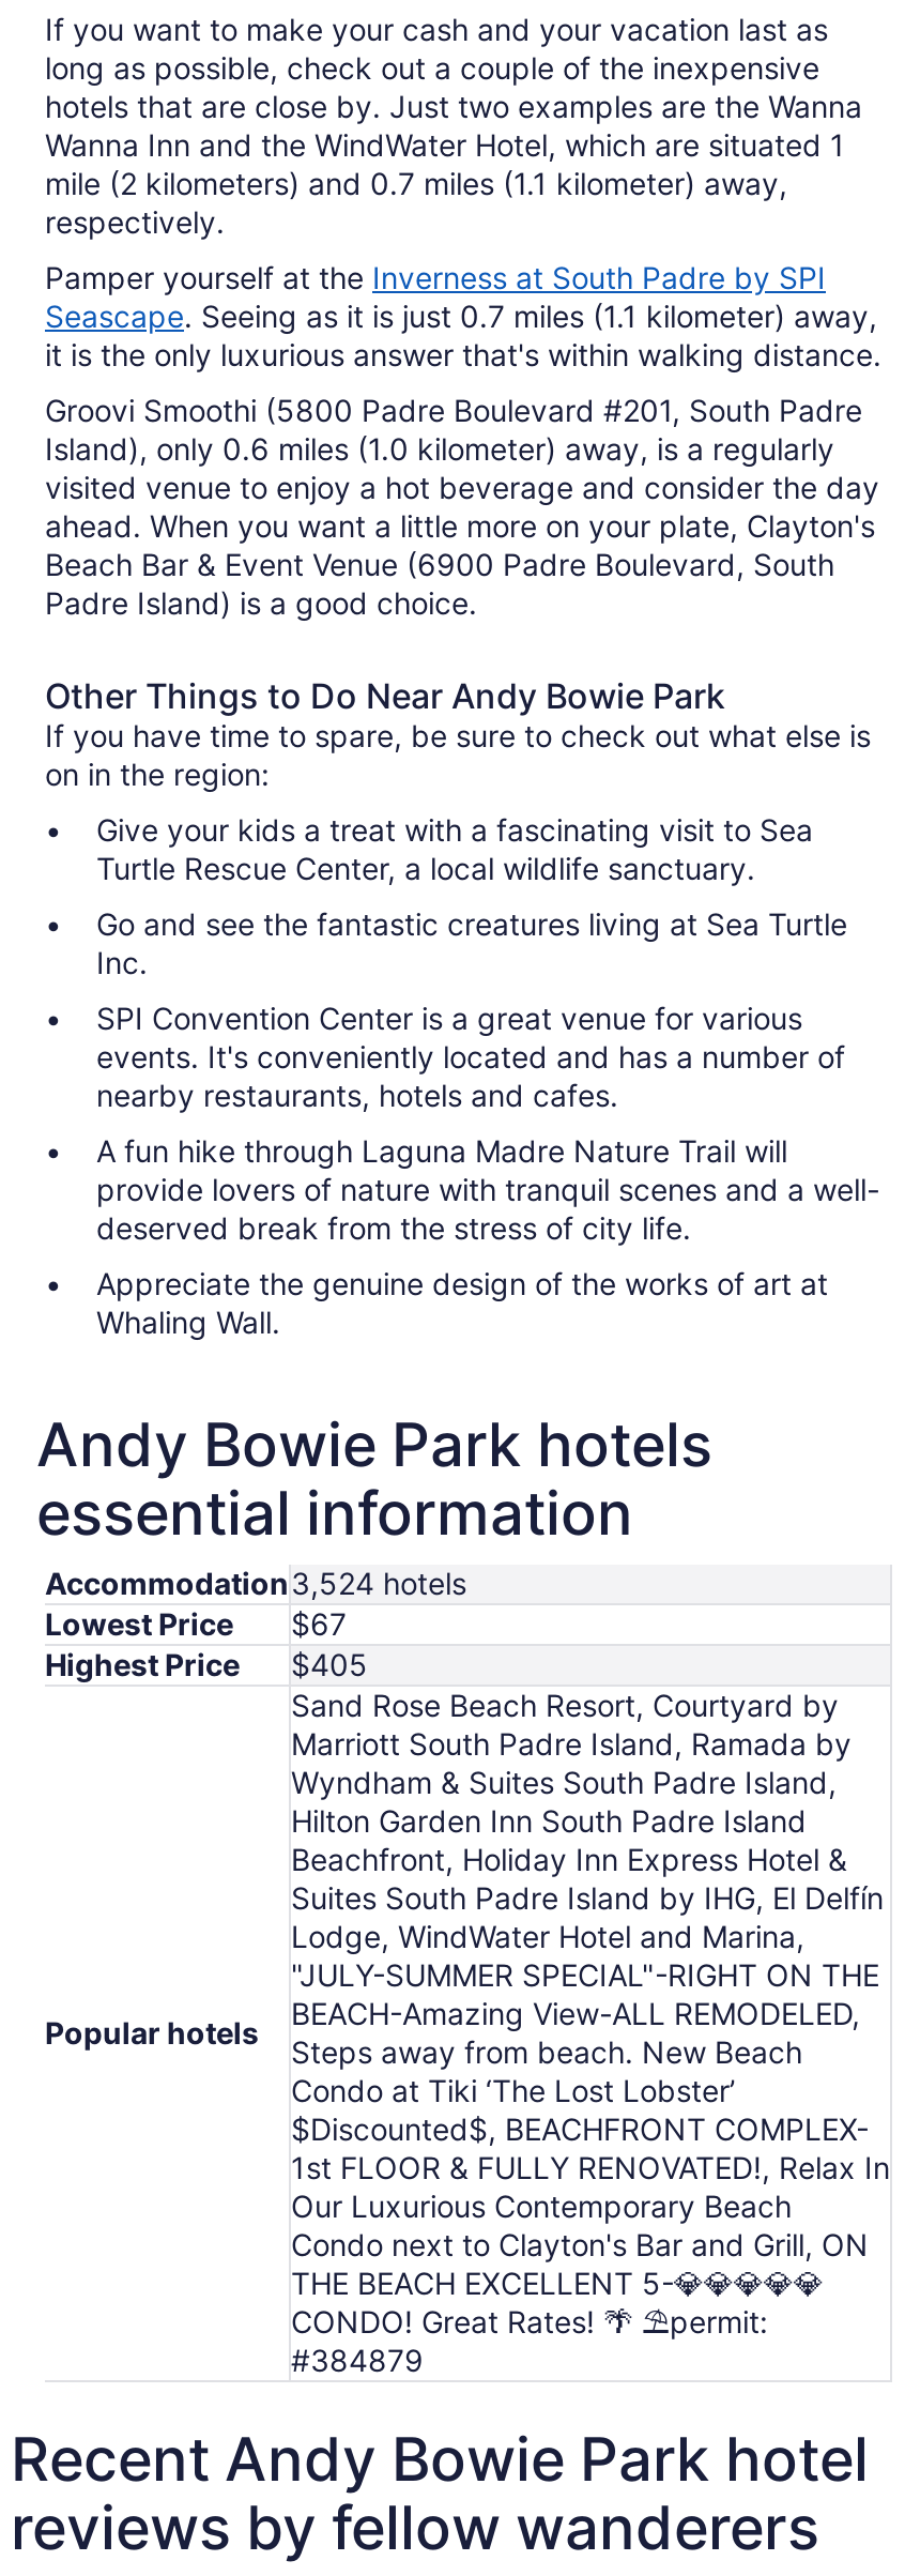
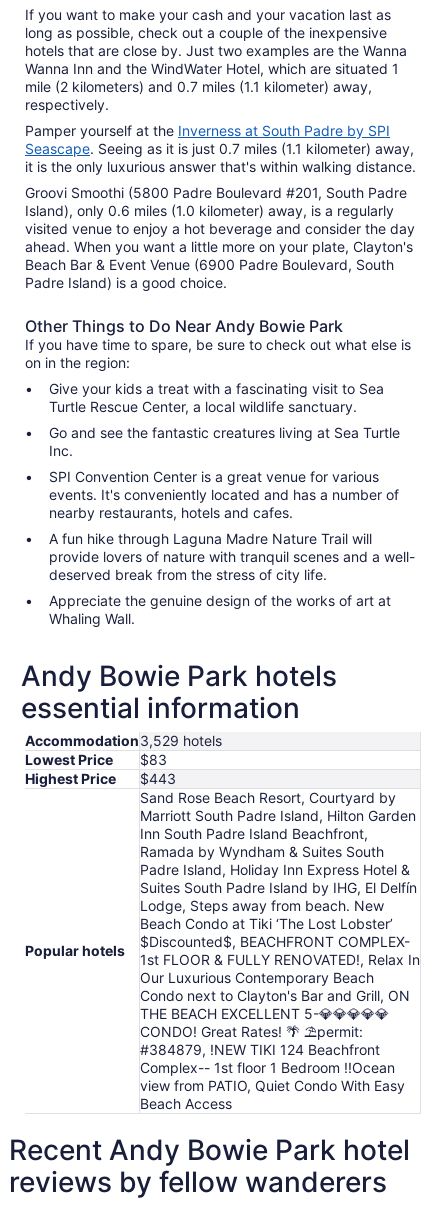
[45,1564,466,1601] Accommodation 3,524 hotels -> [25,732,222,749] Accommodation 3,529 hotels
[45,1605,347,1641] Lowest Price $67 -> [25,751,167,768] Lowest Price $83
[45,1646,368,1682] Highest Price $405 -> [25,770,176,787] Highest Price $443
[291,1725,852,1877] Marriott South Padre Island, Ramada by | Wyndham & Suites South Padre Island, | Hilton Garden Inn South Padre Island | Beachfront, Holiday Inn Express Hotel & -> [140,807,416,878] Marriott South Padre Island, Hilton Garden | Inn South Padre Island Beachfront, | Ramada by Wyndham & Suites South | Padre Island, Holiday Inn Express Hotel &
[291,1918,879,2108] Lodge, WindWater Hotel and Marina, | "JULY-SUMMER SPECIAL"-RIGHT ON THE | BEACH-Amazing View-ALL REMODELED, | Steps away from beach. New Beach | Condo at Tiki ‘The Lost Lobster’ -> [140,897,393,932] Lodge, Steps away from beach. New | Beach Condo at Tiki ‘The Lost Lobster’
moved [291,2110,890,2262] -> [140,933,420,1004]: $Discounted$, BEACHFRONT COMPLEX- | 1st FLOOR & FULLY RENOVATED!, Relax In | Our Luxurious Contemporary Beach | Condo next to Clayton's Bar and Grill, ON
[291,2341,424,2378] #384879 -> [140,1041,405,1112] #384879, !NEW TIKI 124 Beachfront | Complex-- 1st floor 1 Bedroom !!Ocean | view from PATIO, Quiet Condo With Easy | Beach Access

